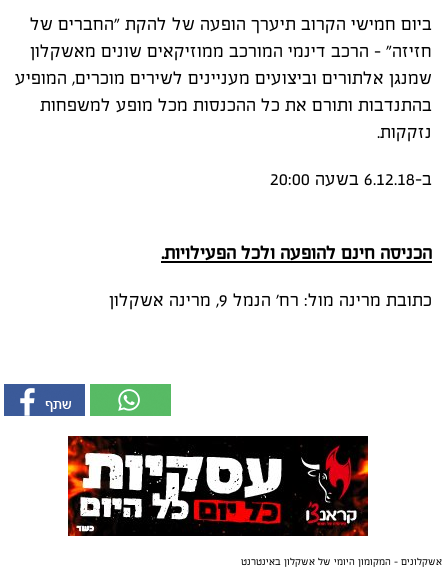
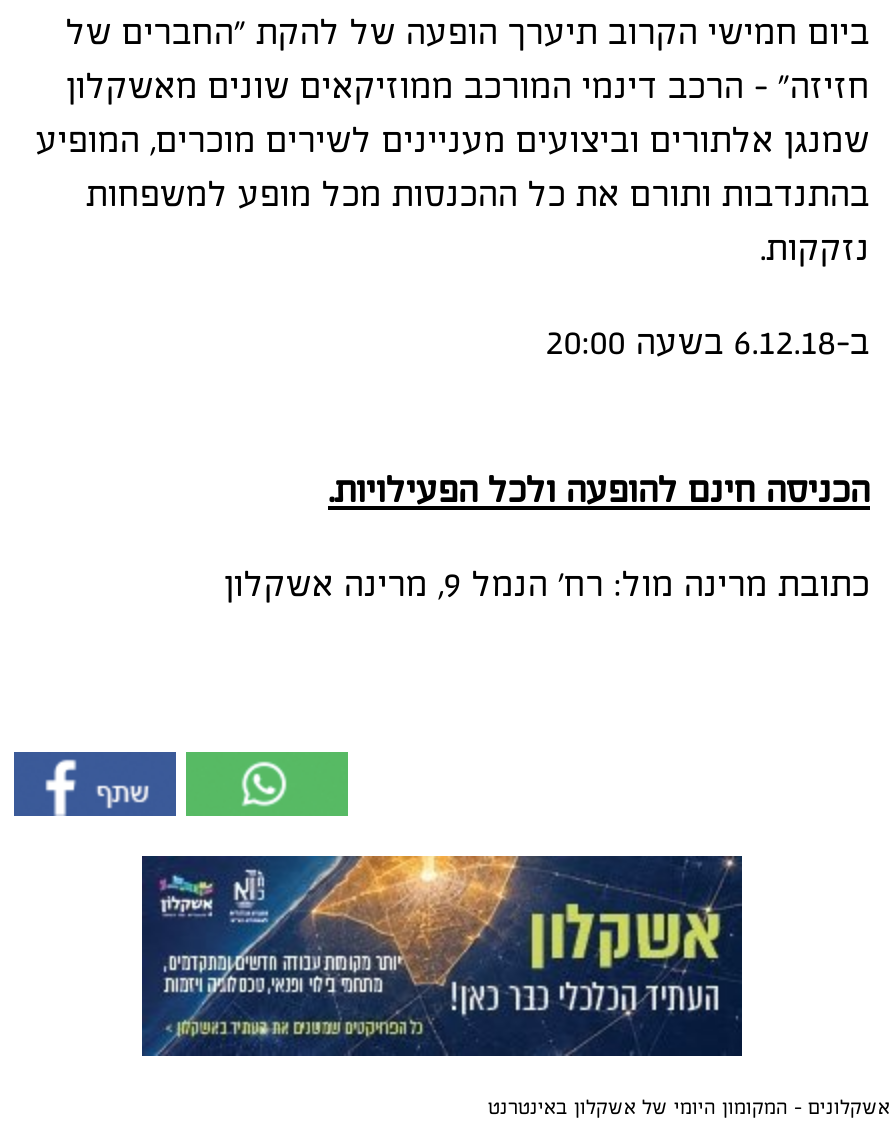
[67,435,369,537] [image] -> [140,854,744,1058] [image]

